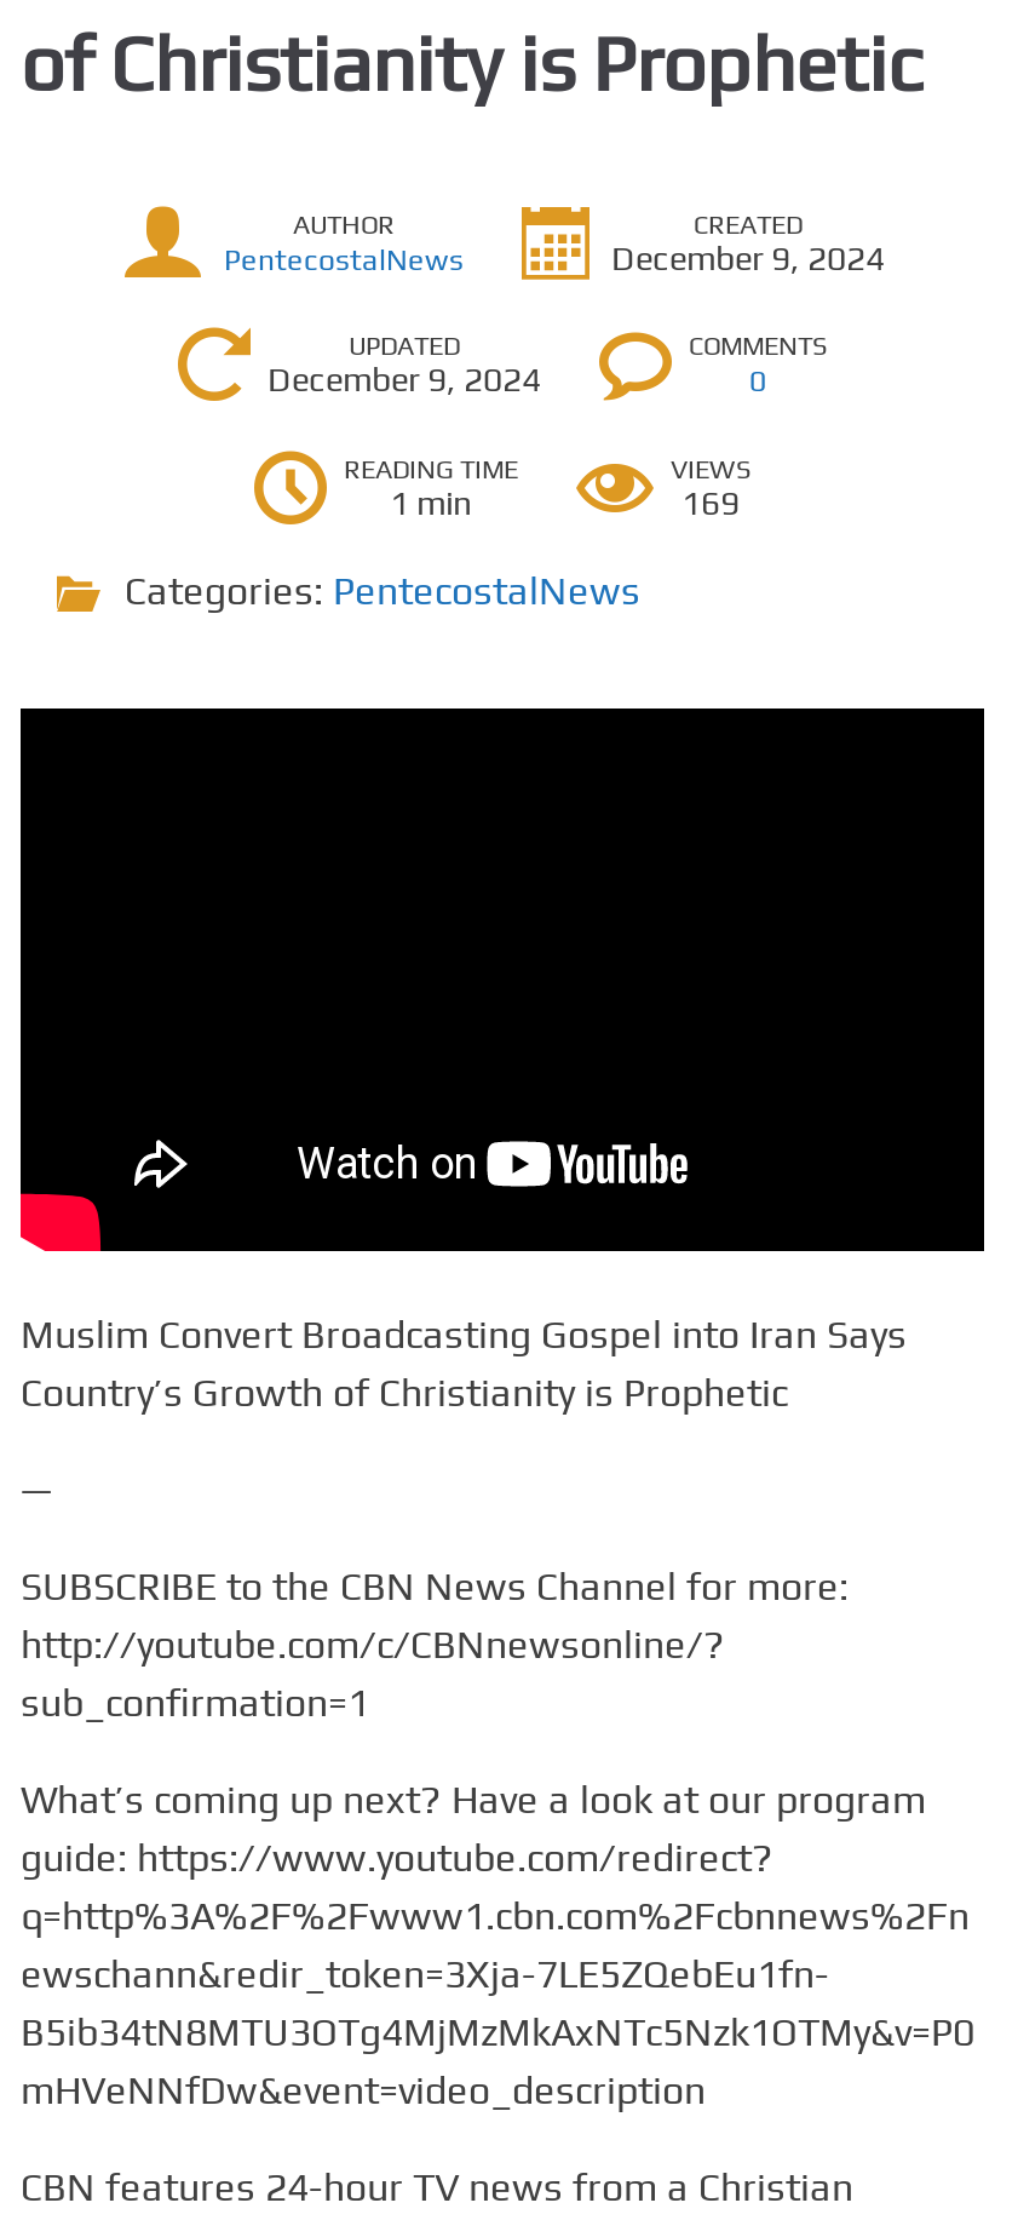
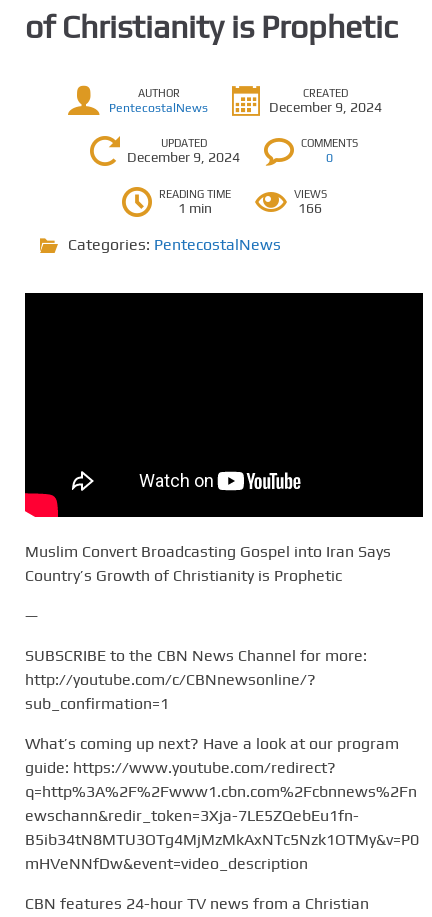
[681,483,740,522] 169 -> [298,200,322,216] 166

